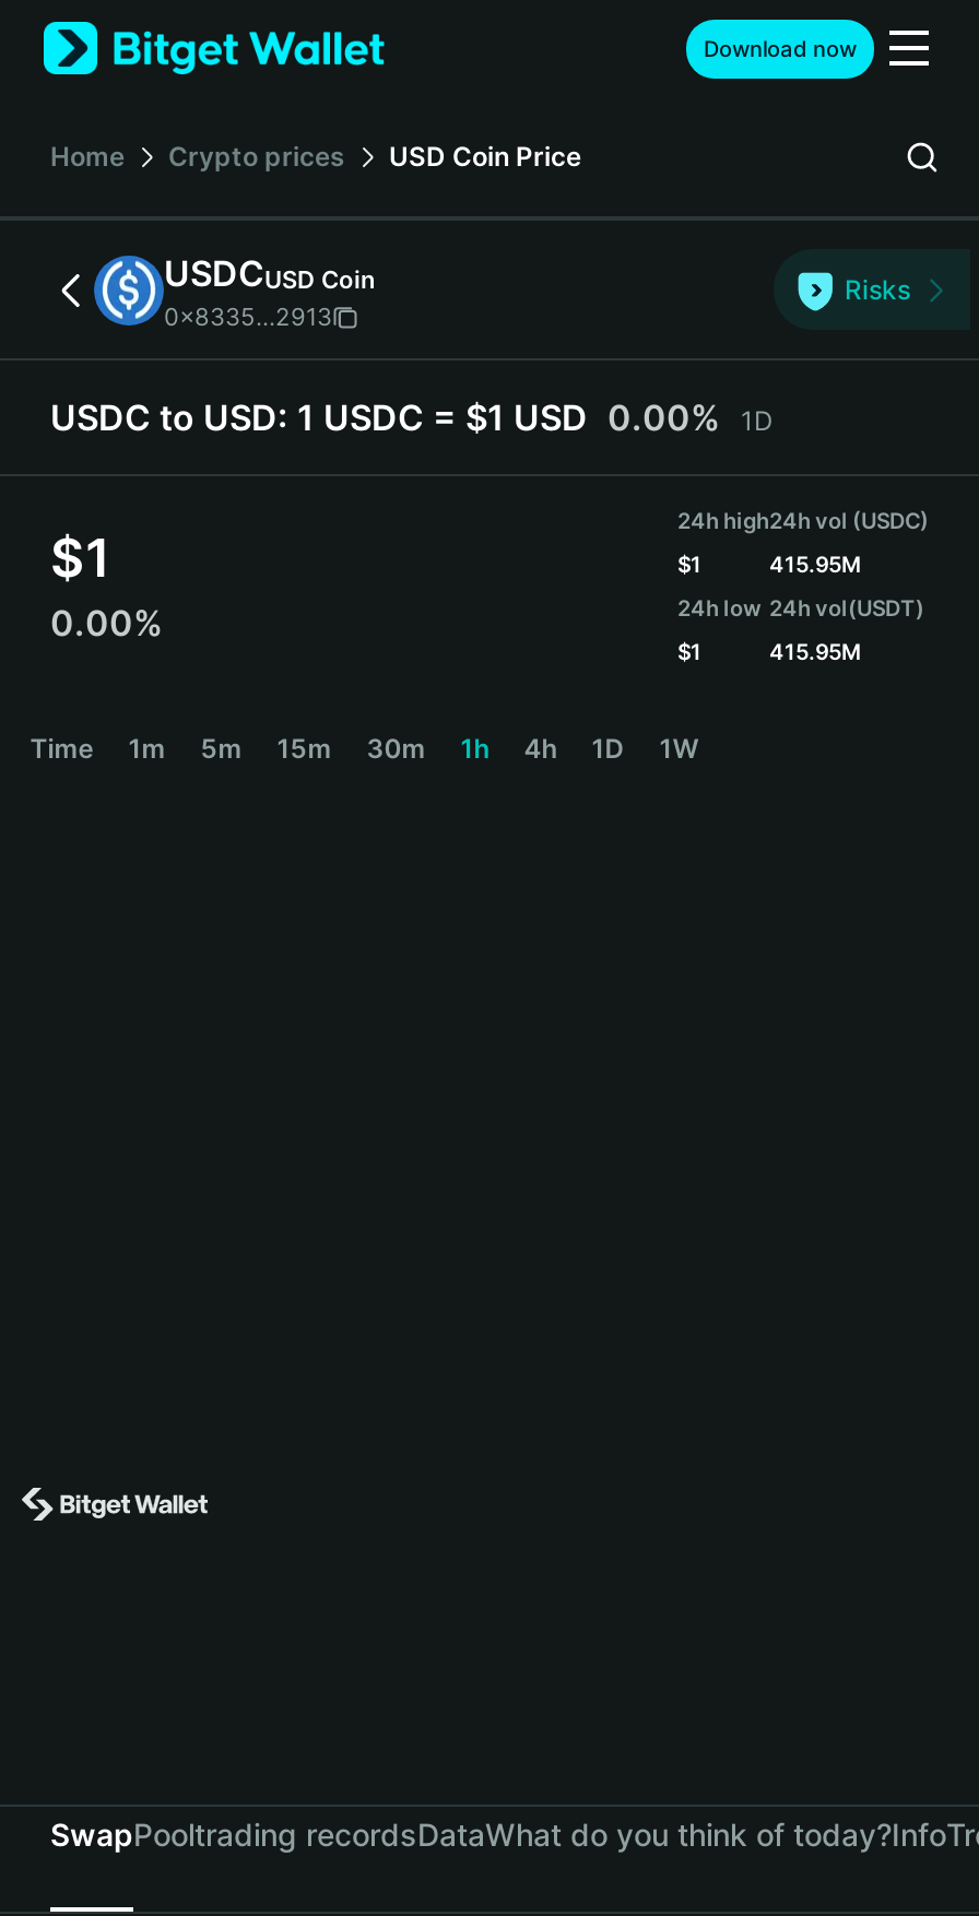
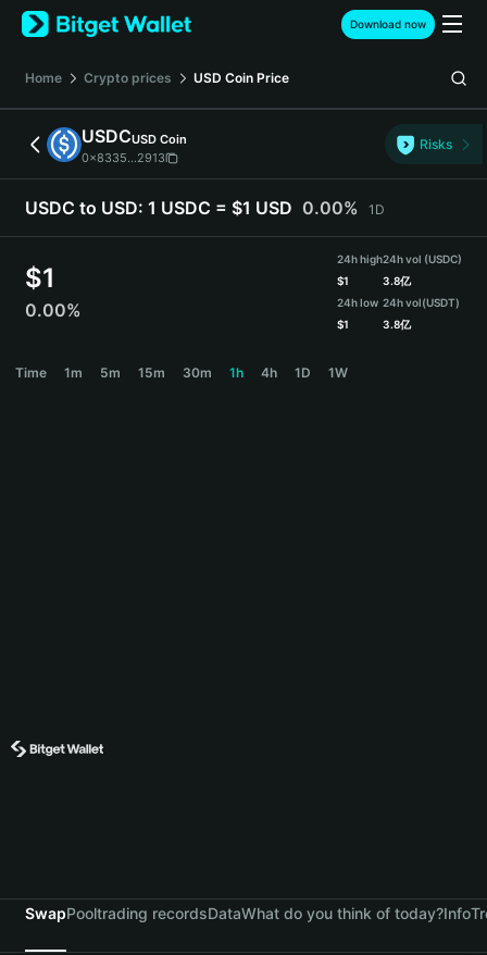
[769,551,861,577] 415.95M -> [383,274,411,287] 3.8亿
[769,637,861,663] 415.95M -> [383,317,411,330] 3.8亿

